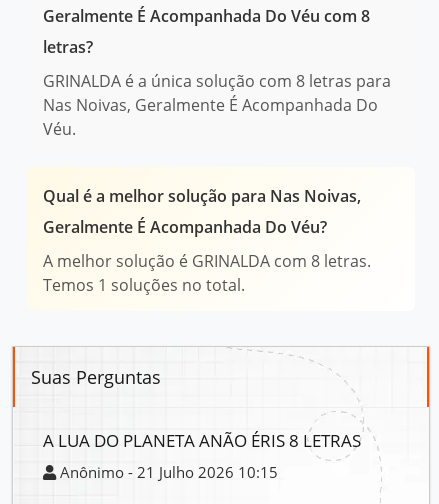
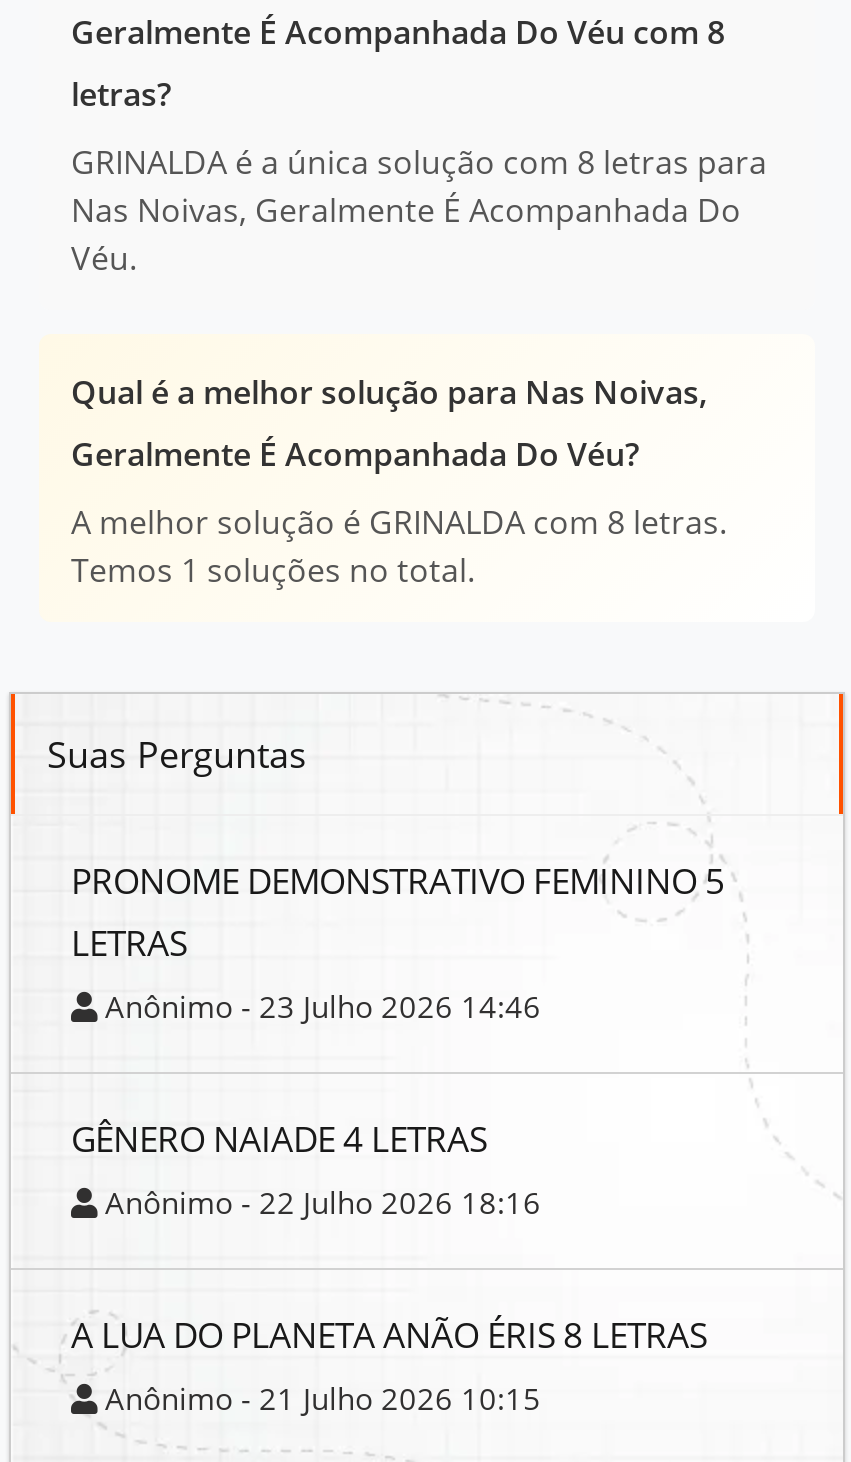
none -> [71,857,725,1223] PRONOME DEMONSTRATIVO FEMININO 5 | LETRAS | Anônimo - 23 Julho 2026 14:46 | GÊNERO NAIADE 4 LETRAS | Anônimo - 22 Julho 2026 18:16

